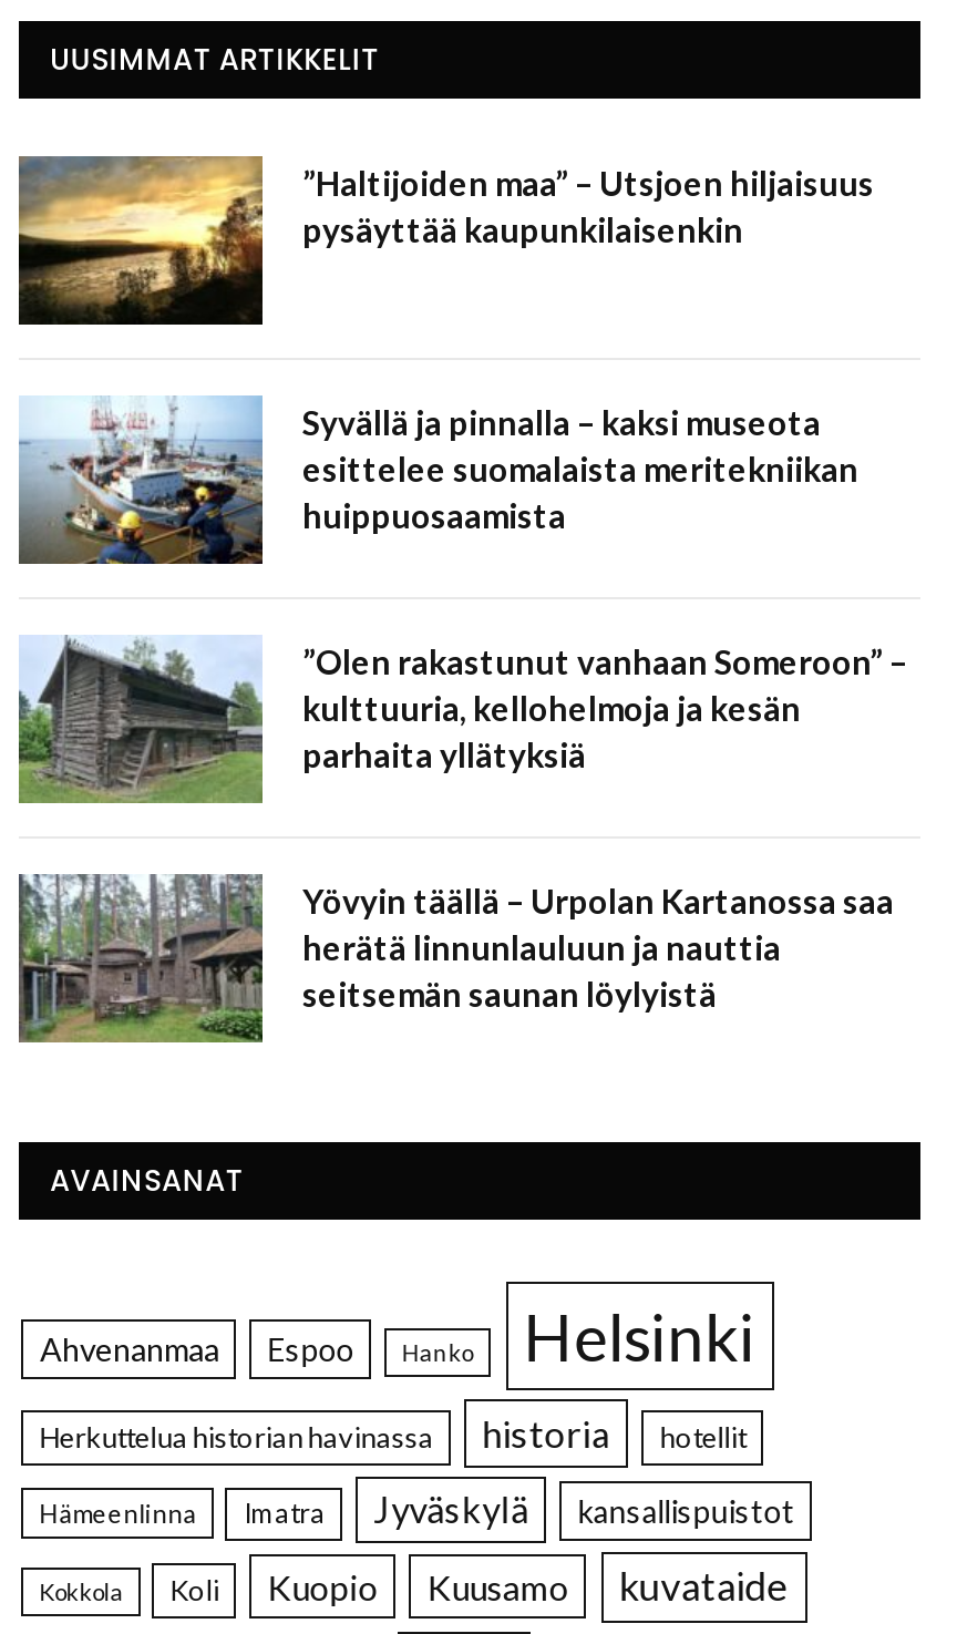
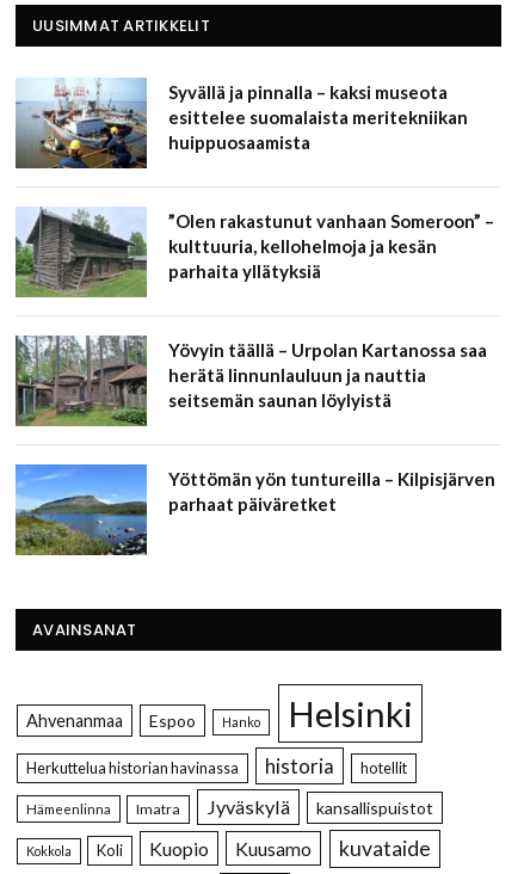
[17,154,874,327] [image] | ”Haltijoiden maa” – Utsjoen hiljaisuus | pysäyttää kaupunkilaisenkin -> none
moved [17,393,907,1014] -> [14,76,494,411]: [image] | Syvällä ja pinnalla – kaksi museota | esittelee suomalaista meritekniikan | ... | herätä linnunlauluun ja nauttia | seitsemän saunan löylyistä
none -> [14,463,495,556] [image] | Yöttömän yön tuntureilla – Kilpisjärven | parhaat päiväretket

